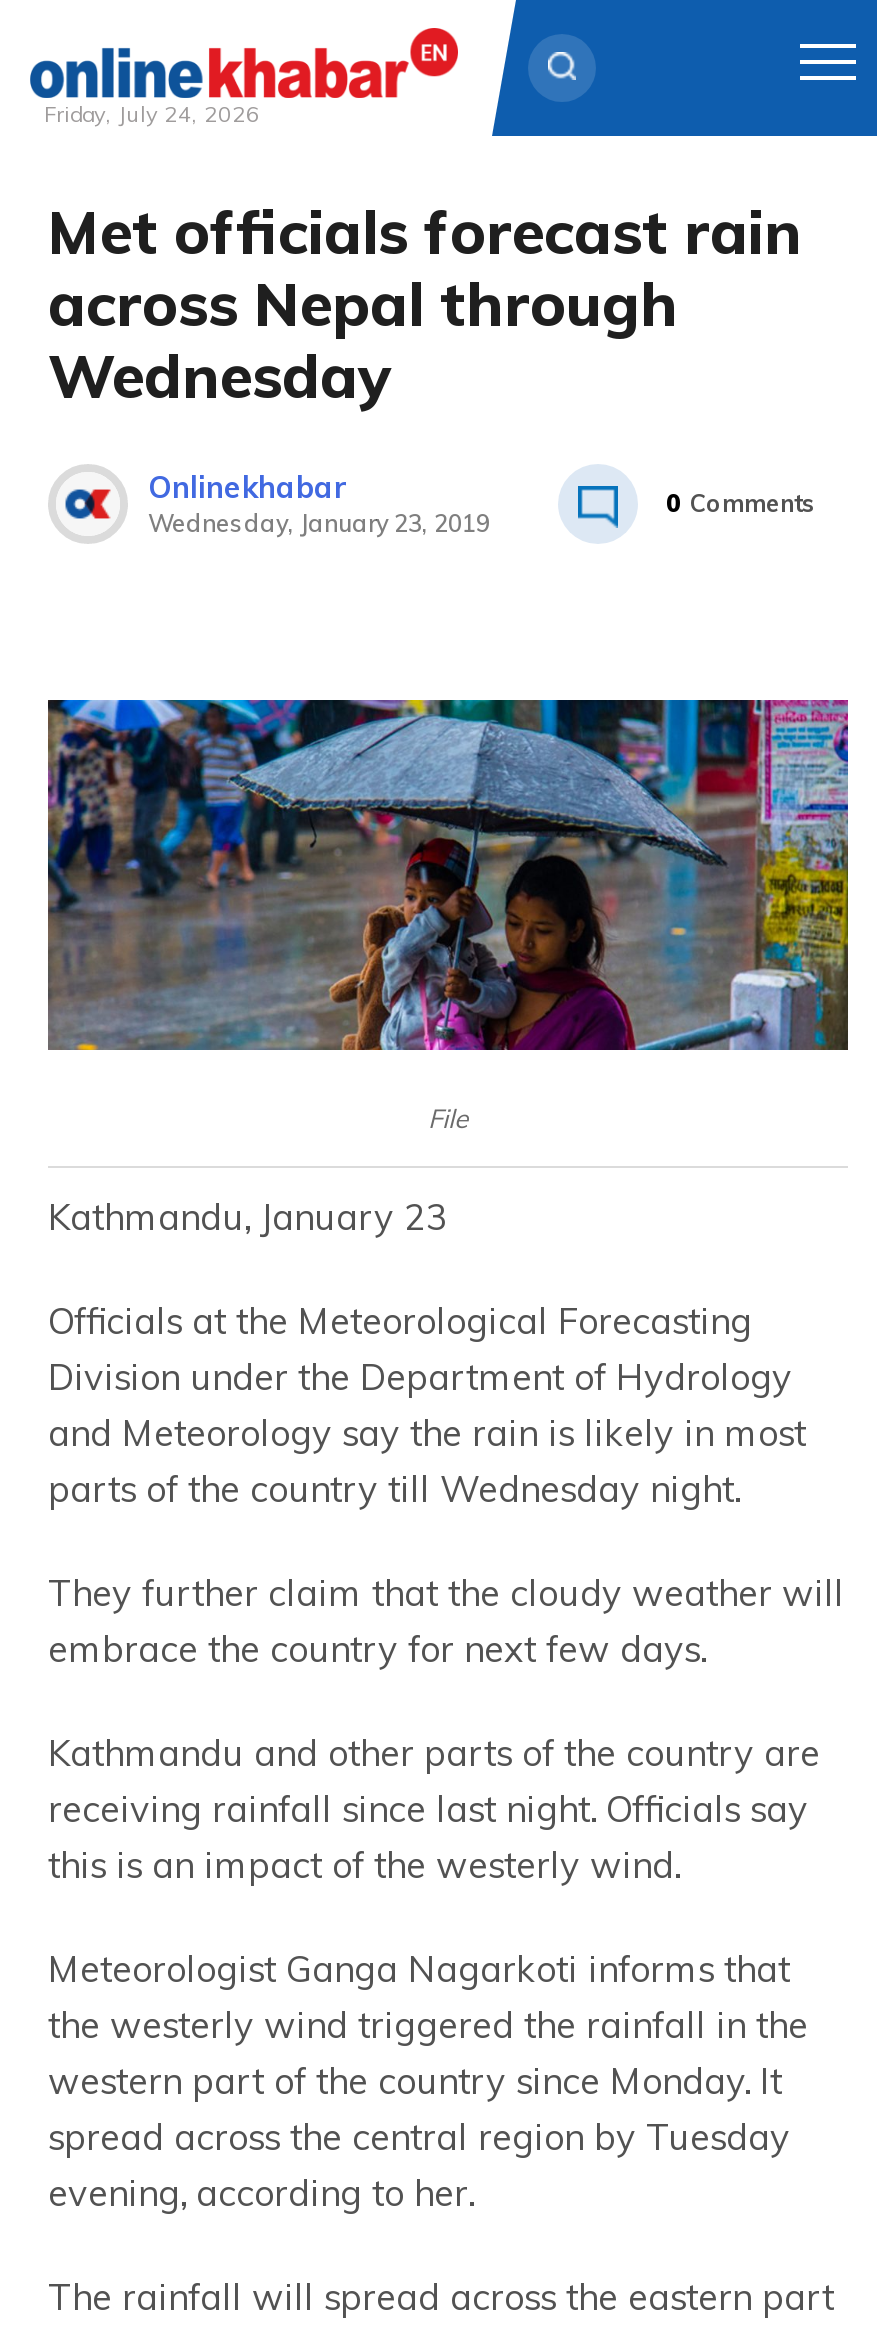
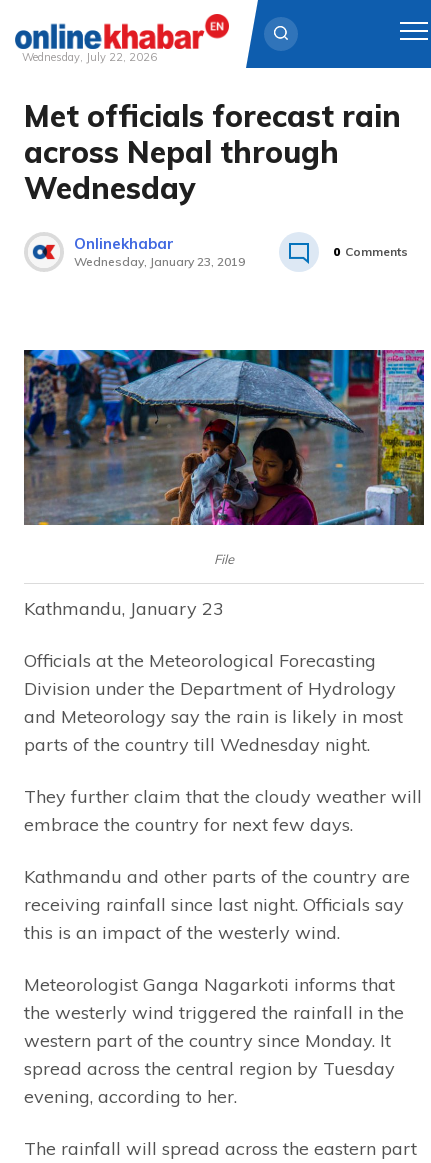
[44,100,260,128] Friday, July 24, 2026 -> [22,50,157,64] Wednesday, July 22, 2026

